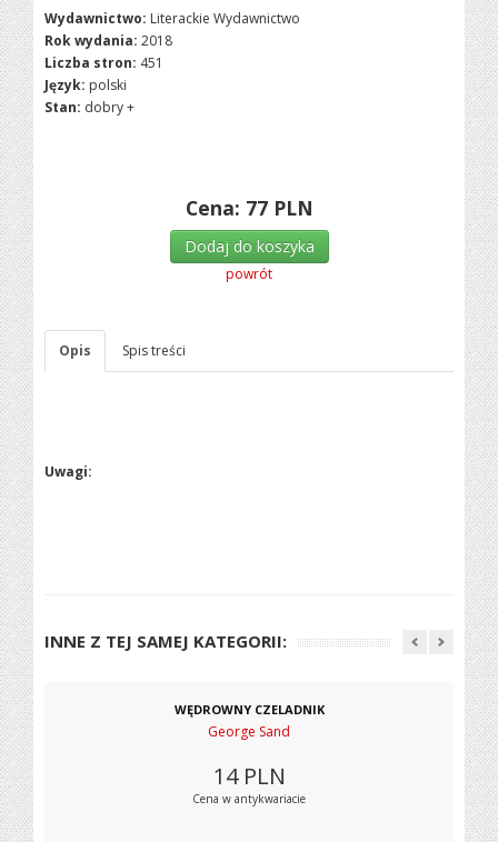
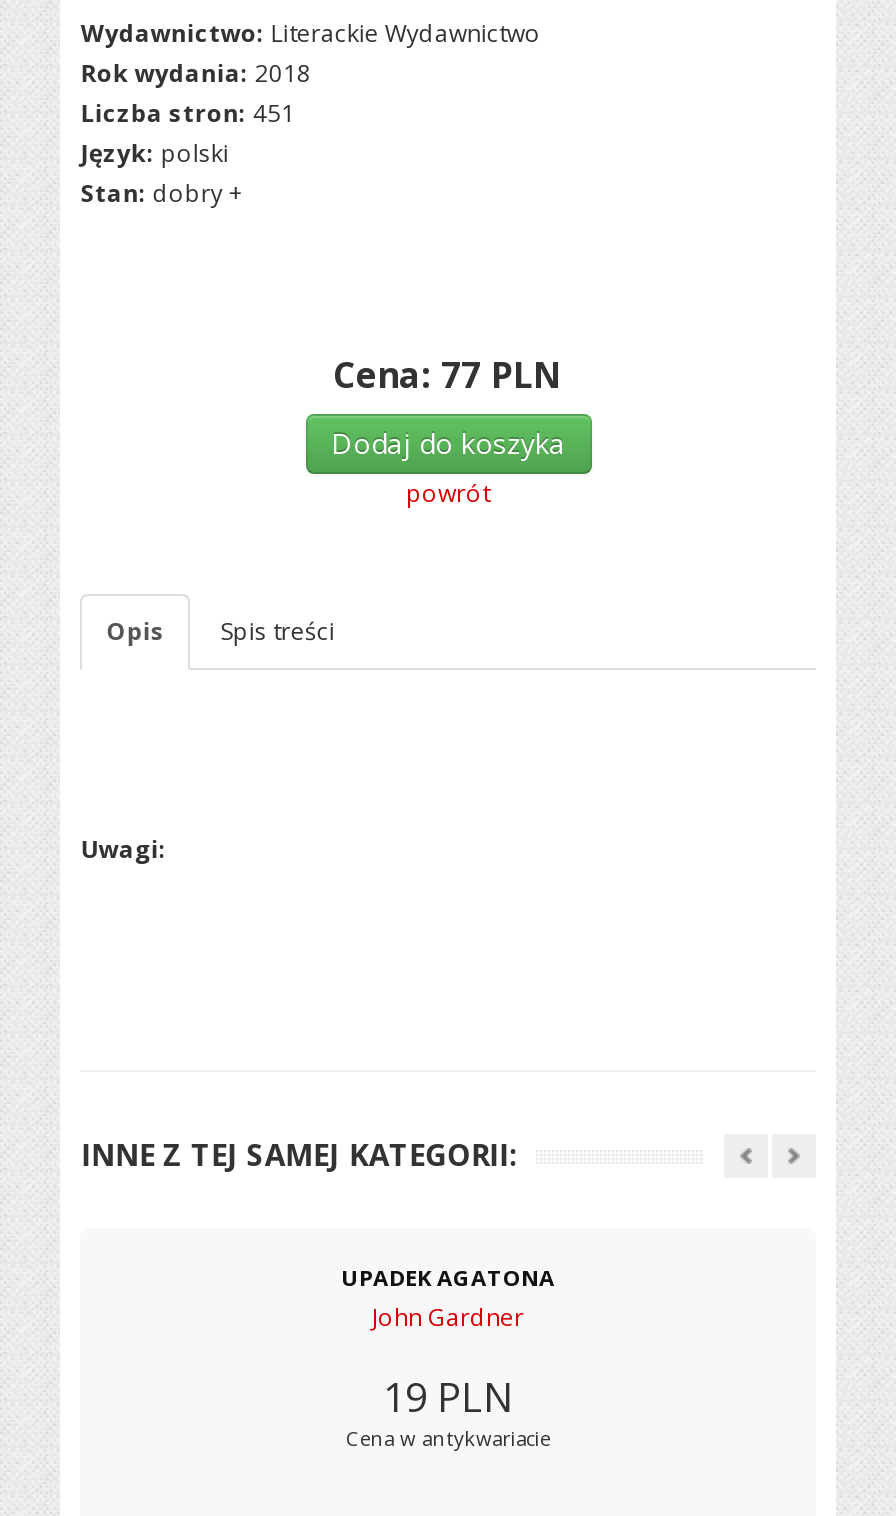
[174,701,324,741] WĘDROWNY CZELADNIK | George Sand -> [341,1262,555,1334] UPADEK AGATONA | John Gardner
[213,761,285,791] 14 PLN -> [383,1370,513,1424] 19 PLN

